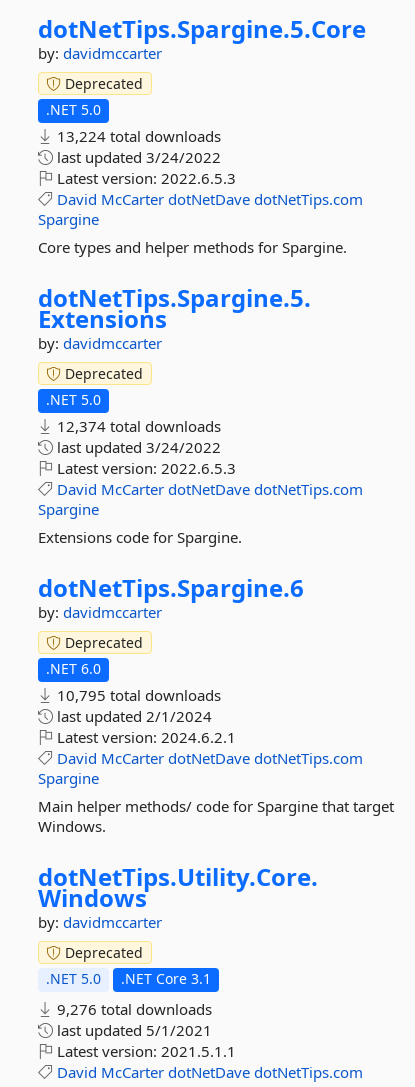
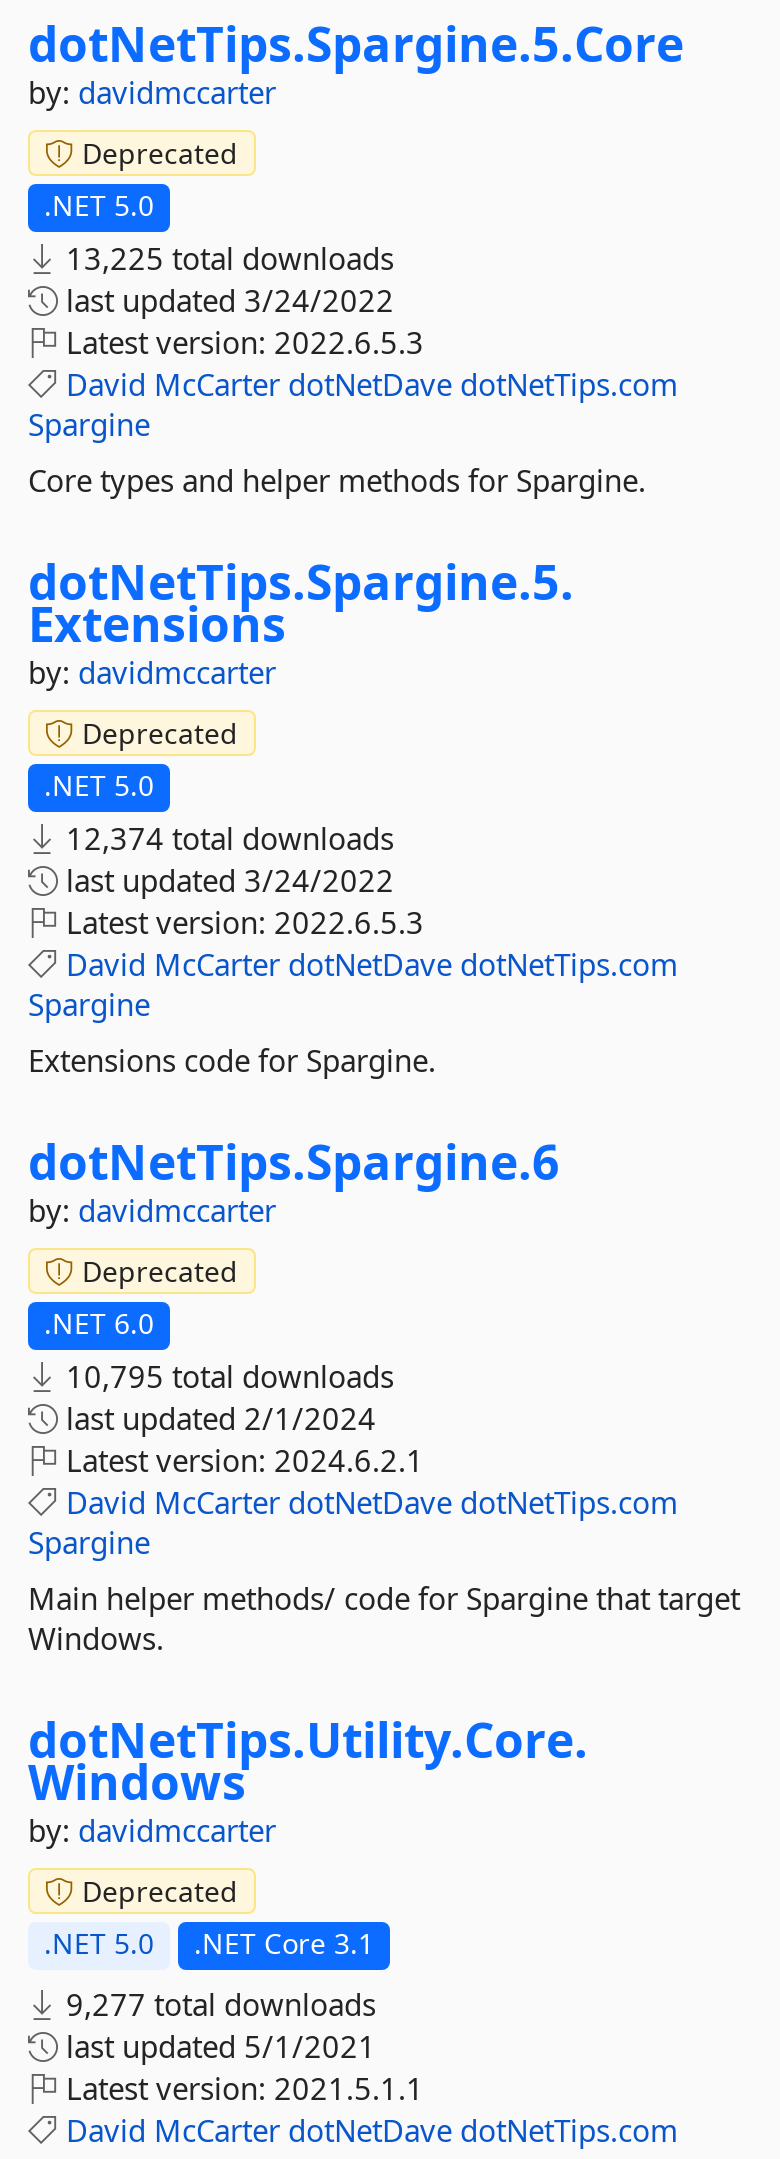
[53,126,221,146] 13,224 total downloads -> [58,238,394,278] 13,225 total downloads
[53,999,212,1019] 9,276 total downloads -> [58,1984,376,2024] 9,277 total downloads

